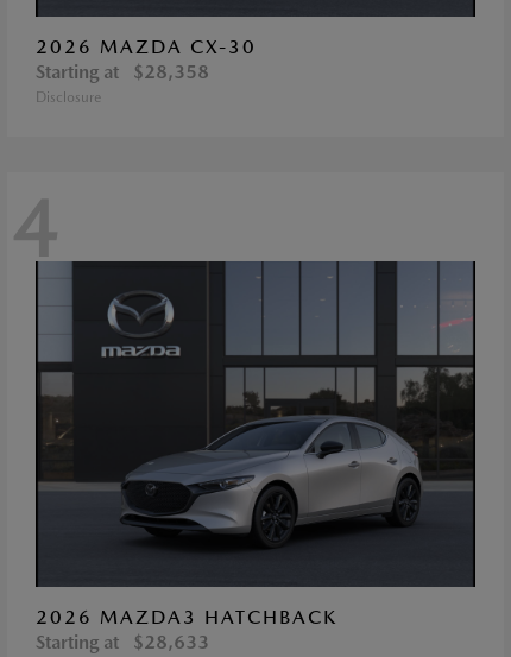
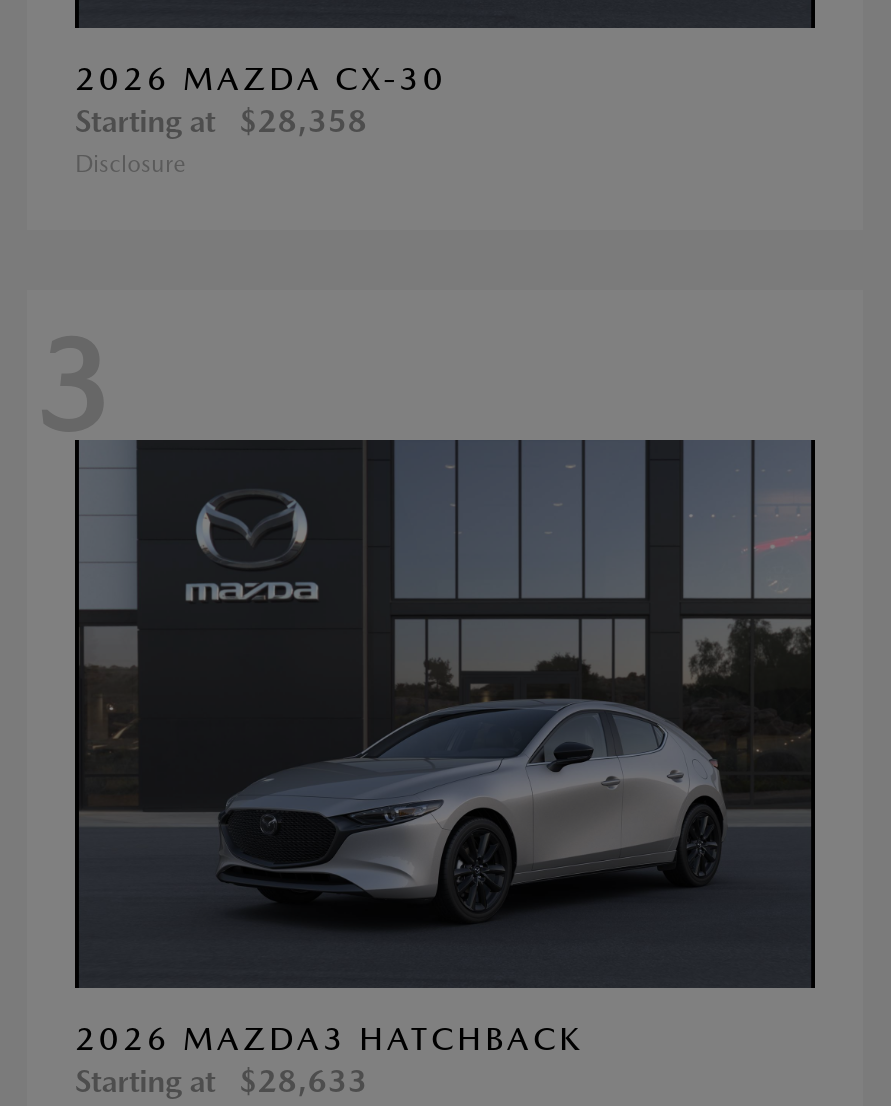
[12,183,56,275] 4 -> [35,308,109,462] 3

